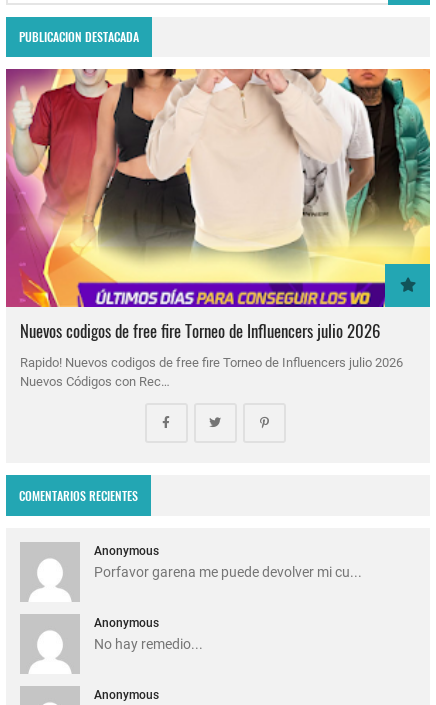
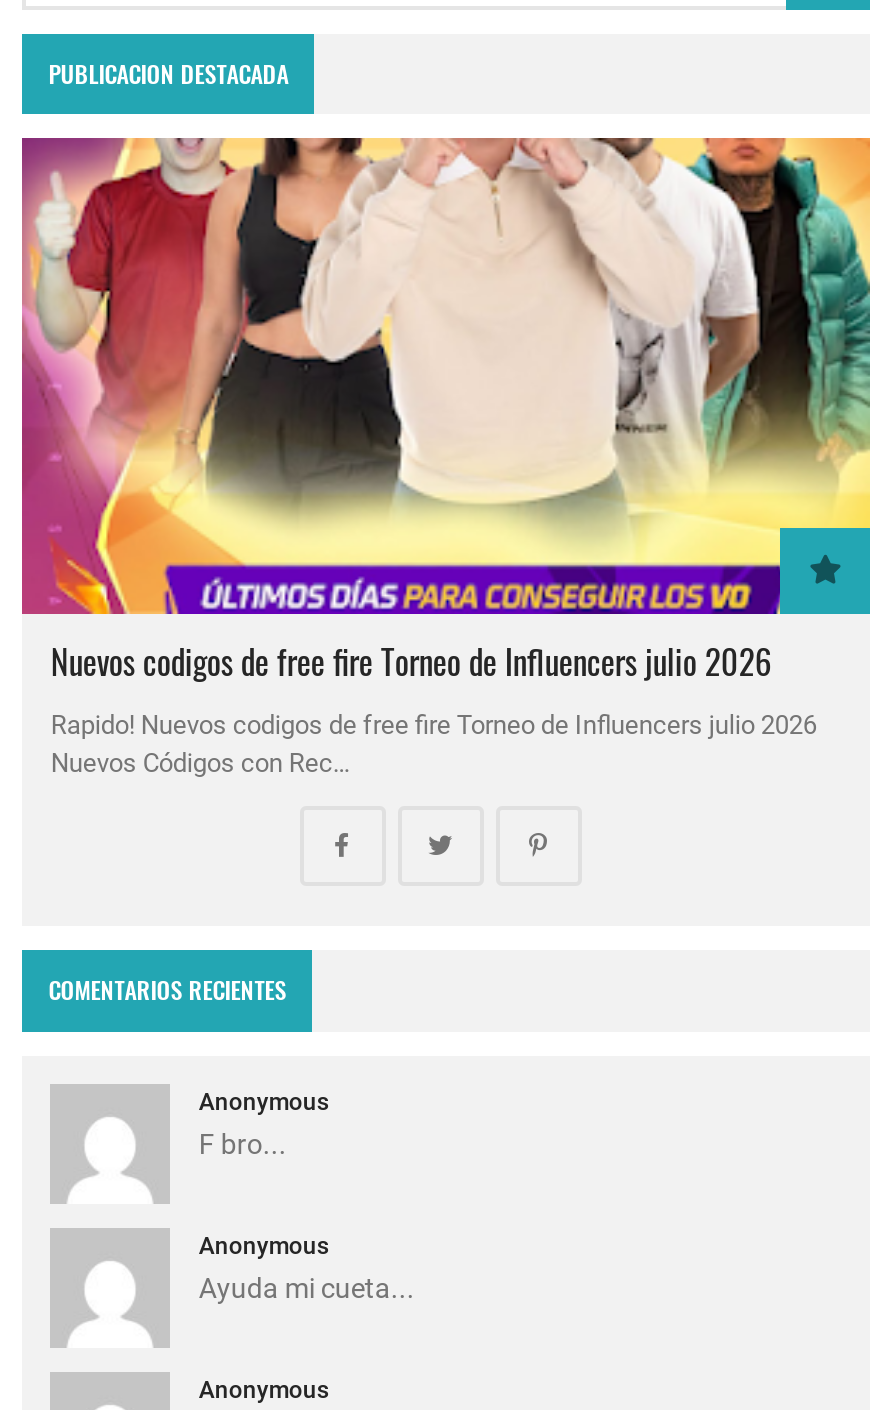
[94,564,362,580] Porfavor garena me puede devolver mi cu... -> [199,1127,287,1159] F bro...
[94,636,203,652] No hay remedio... -> [199,1271,415,1303] Ayuda mi cueta...

